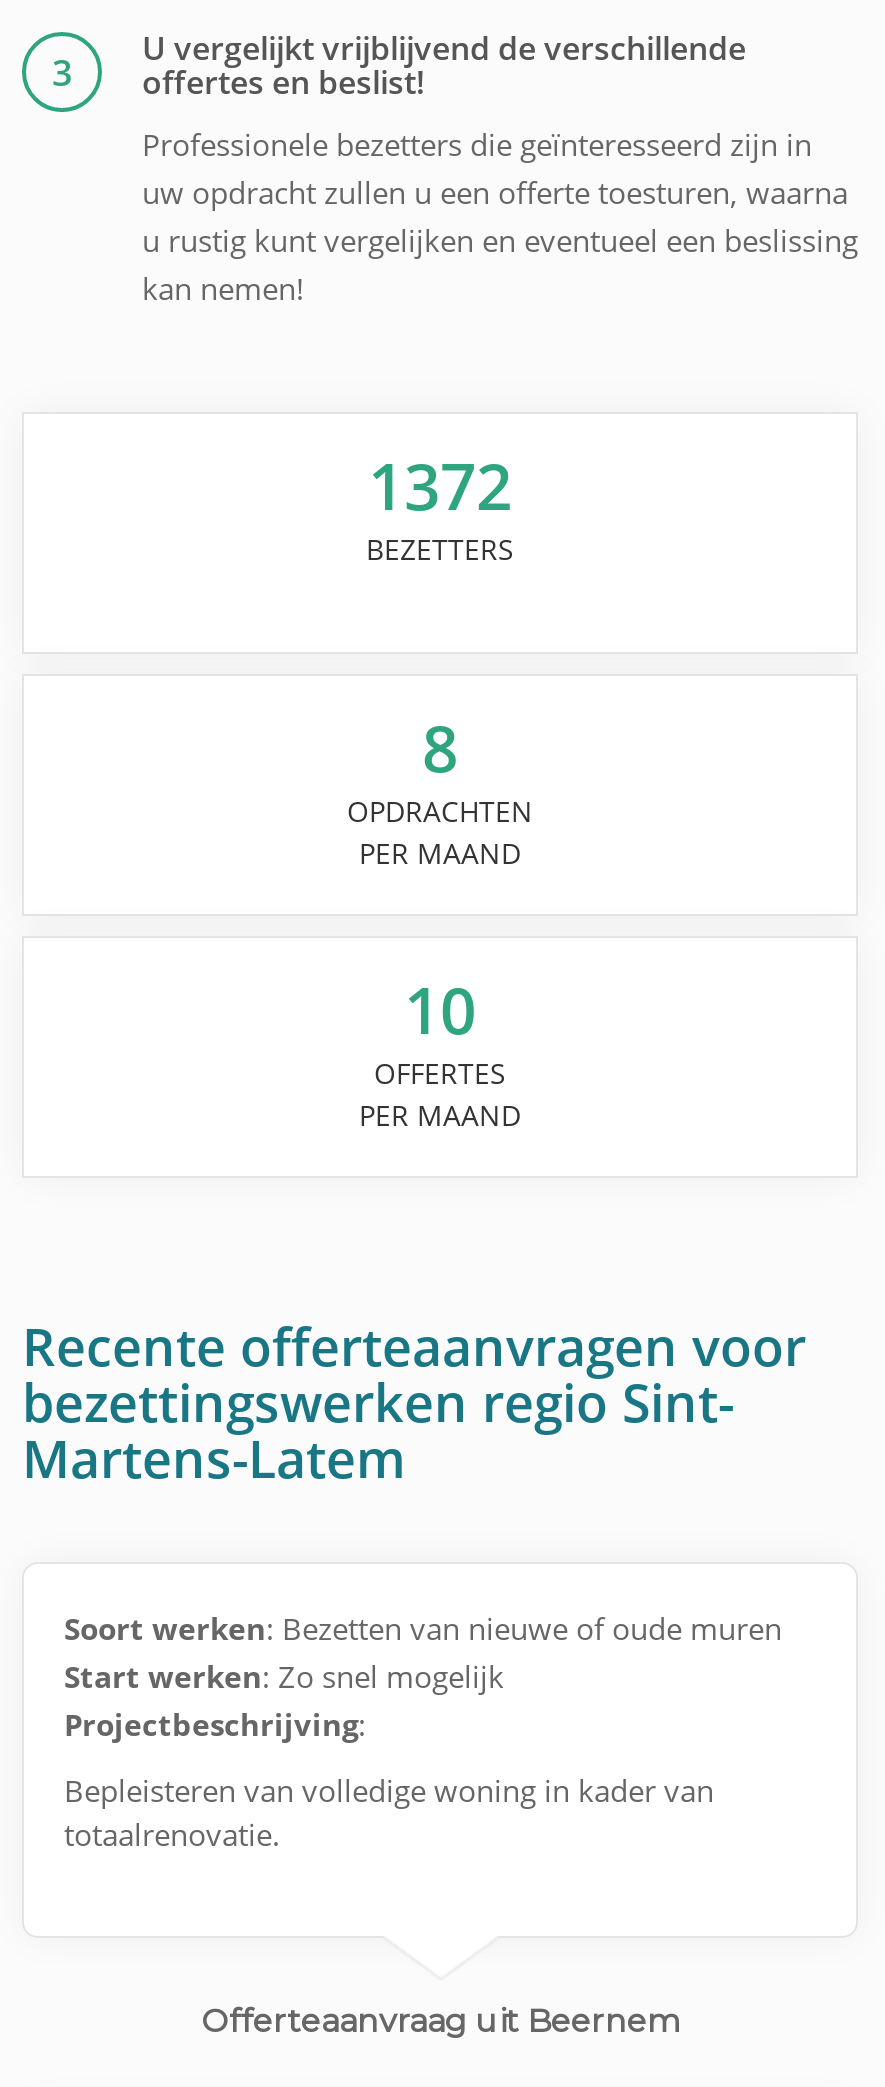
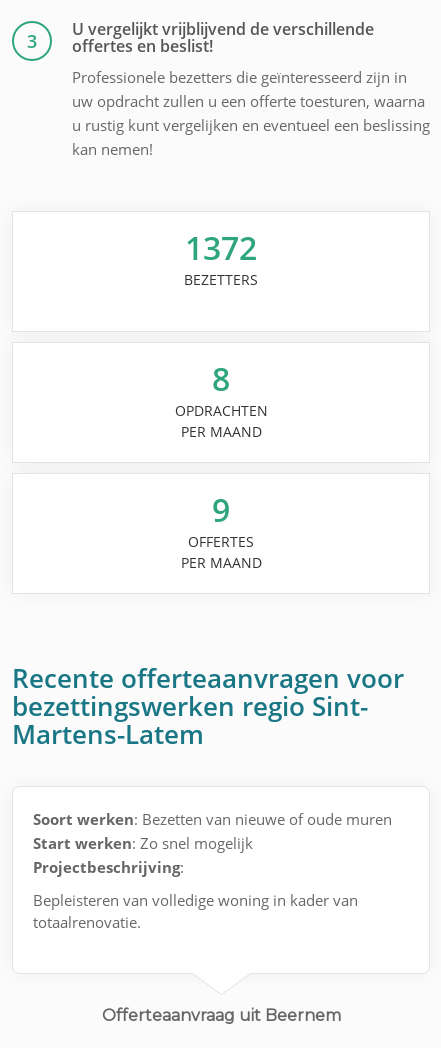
[404,966,476,1052] 10 -> [212,488,230,531] 9

